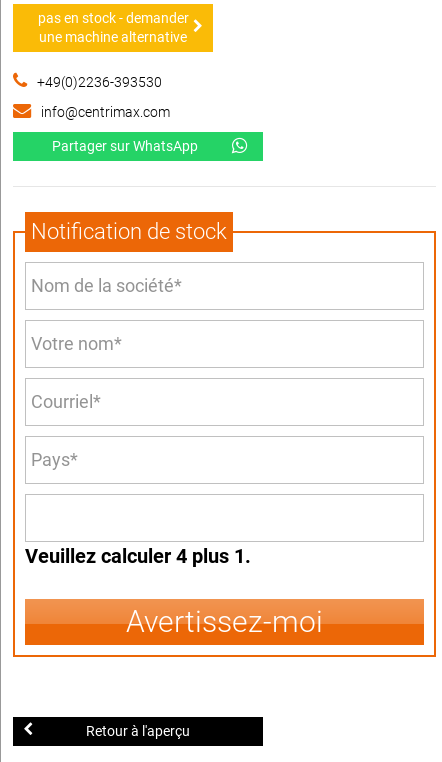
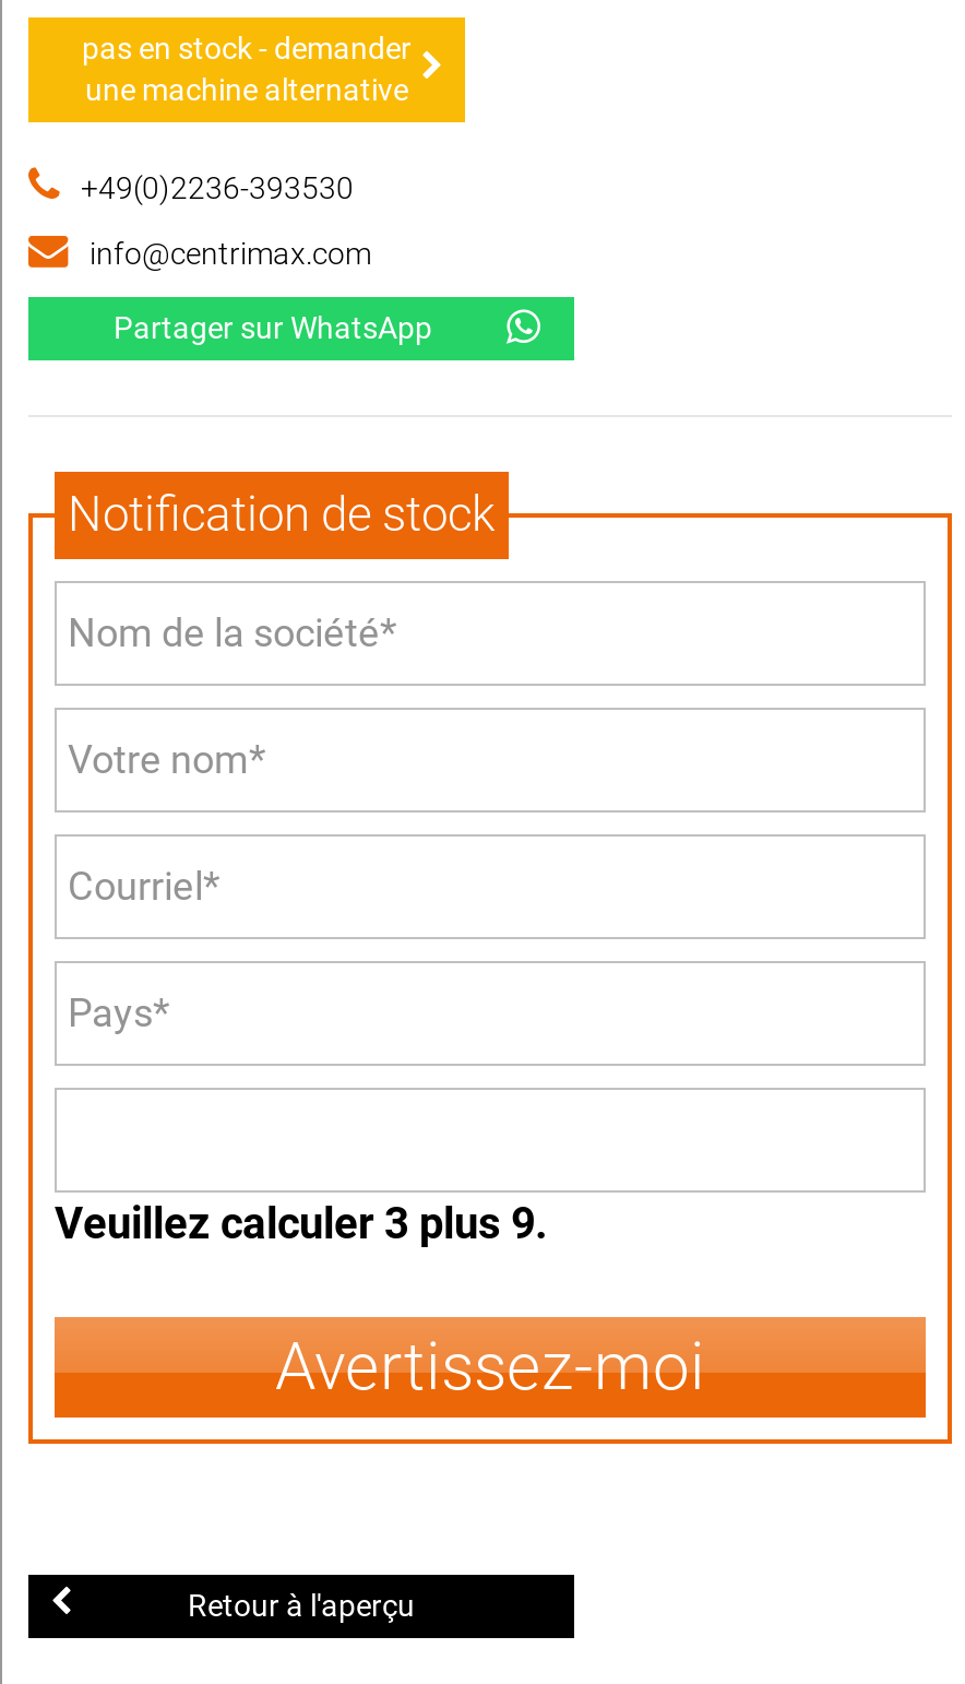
[25,544,251,568] Veuillez calculer 4 plus 1. -> [55,1196,548,1249] Veuillez calculer 3 plus 9.

